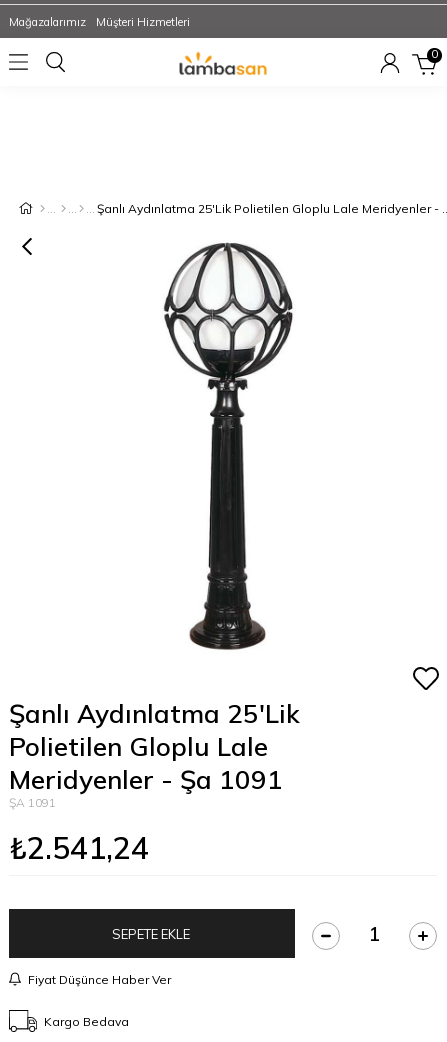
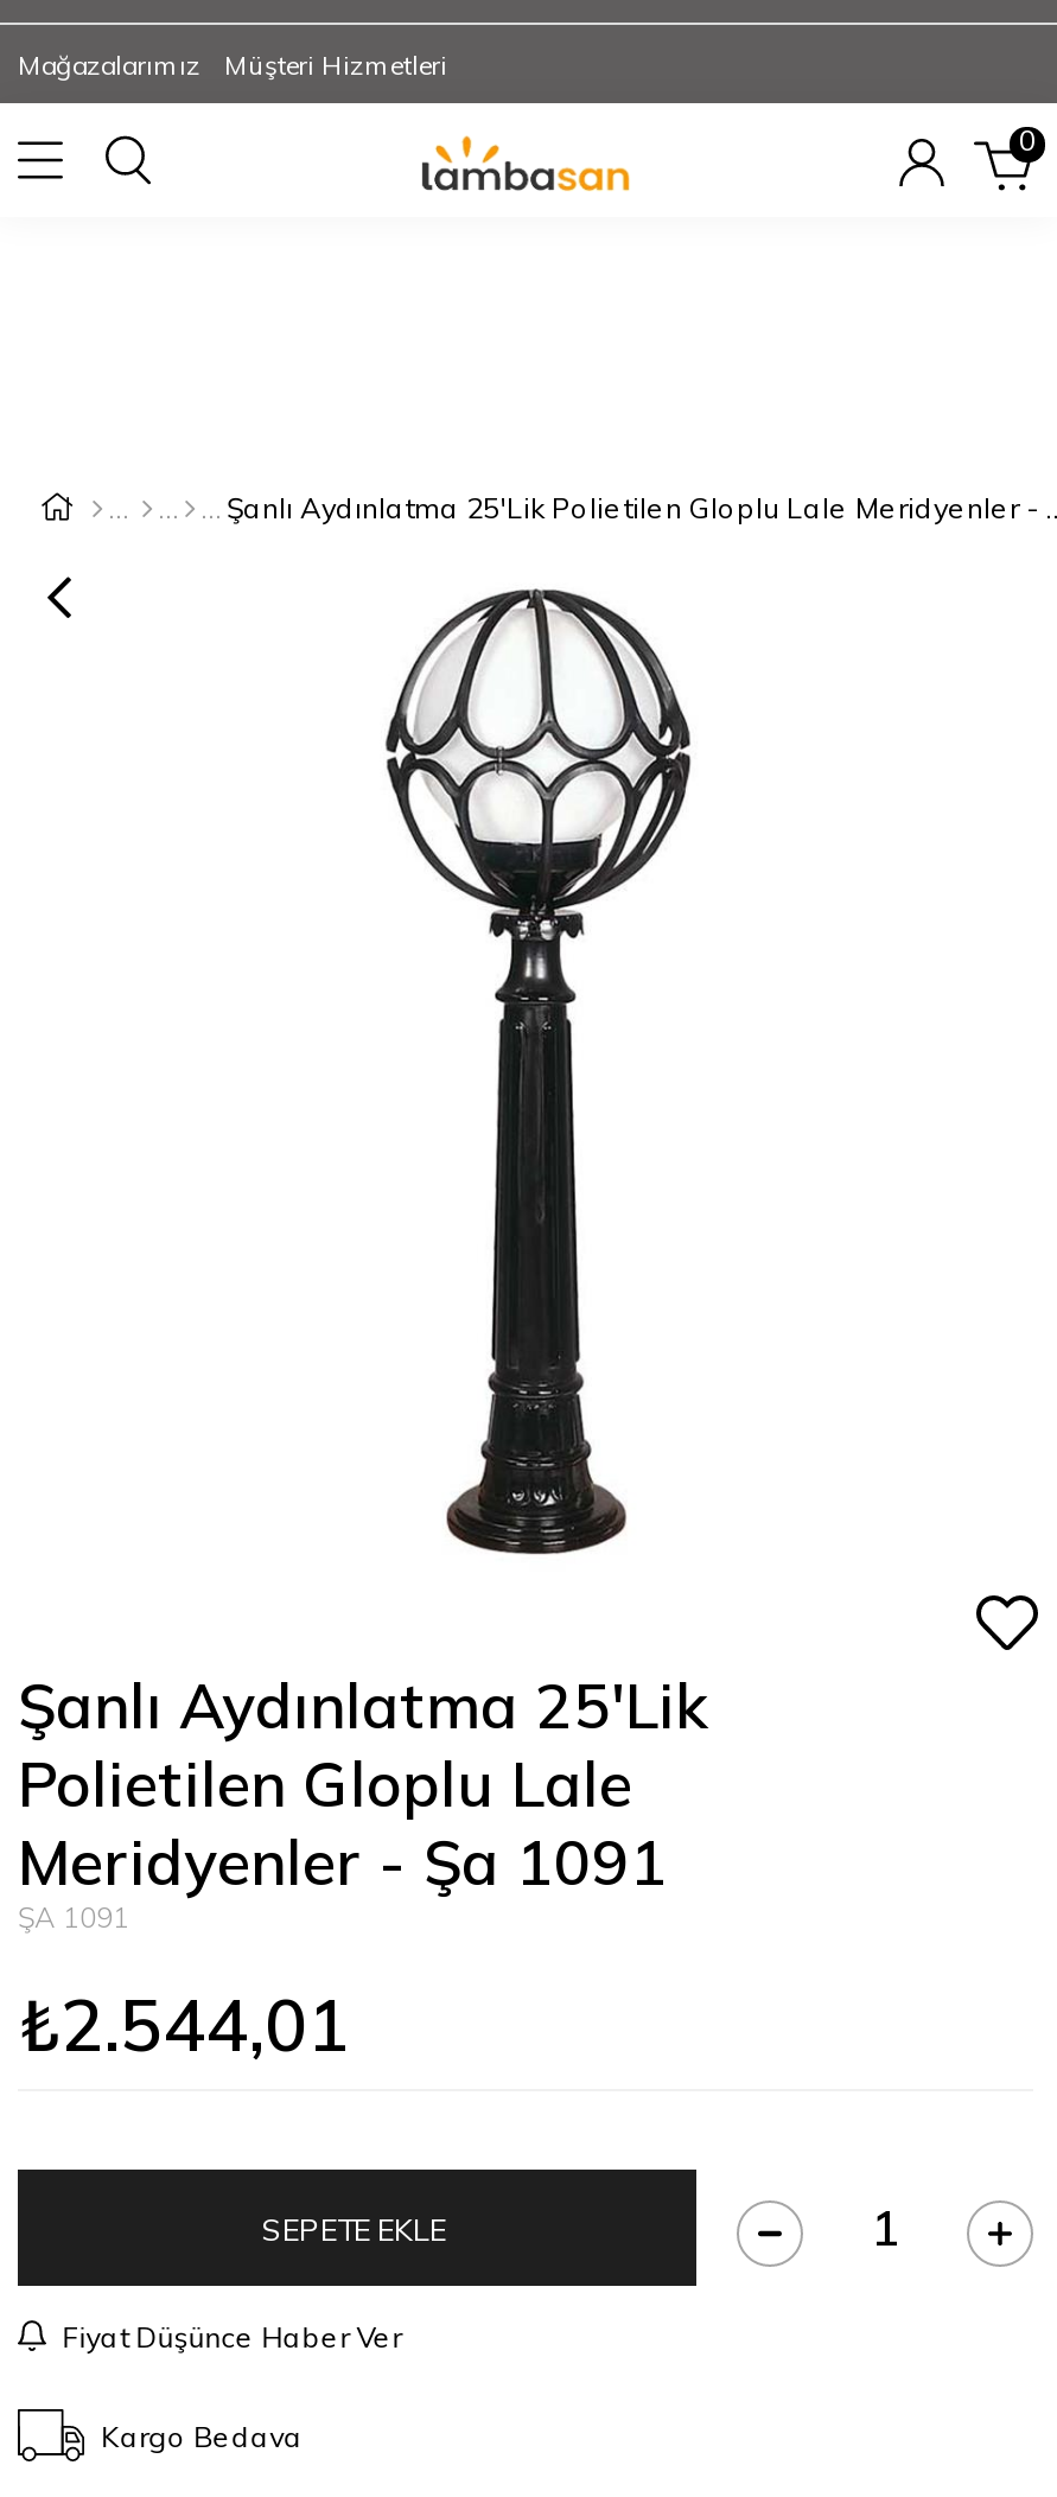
[9,829,149,867] ₺2.541,24 -> [18,1980,350,2070] ₺2.544,01

